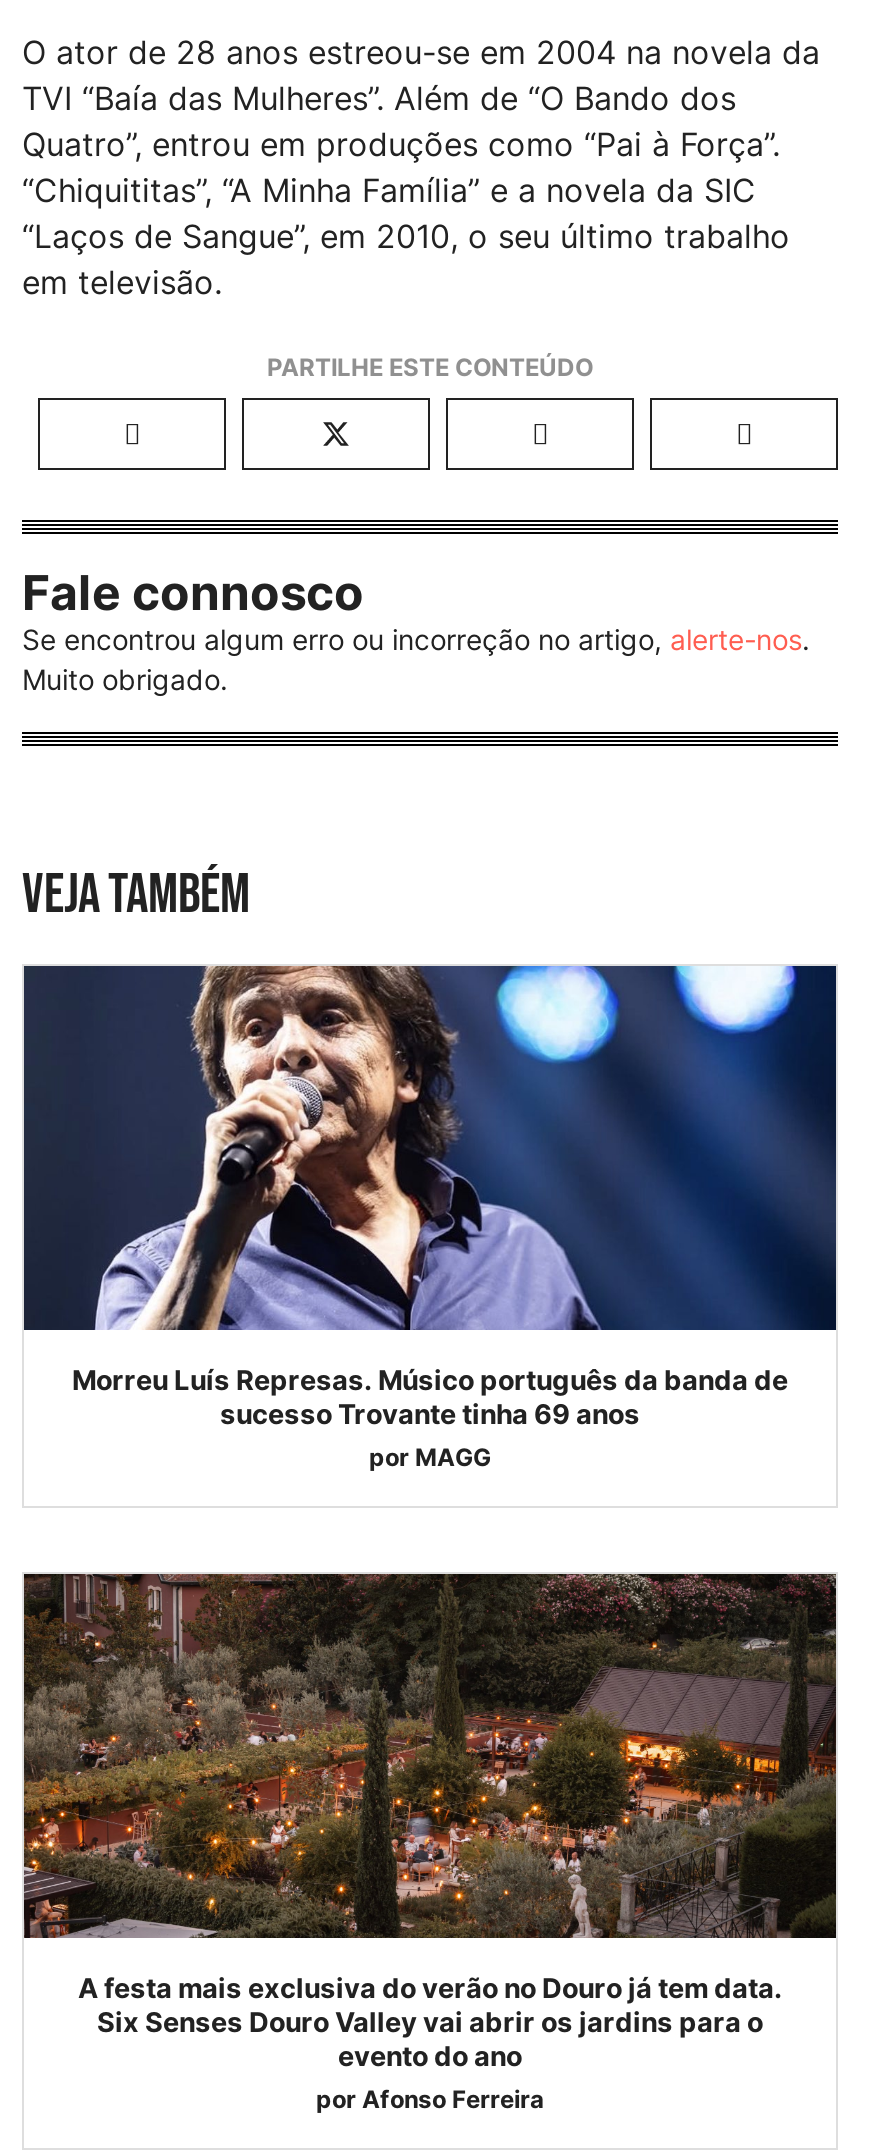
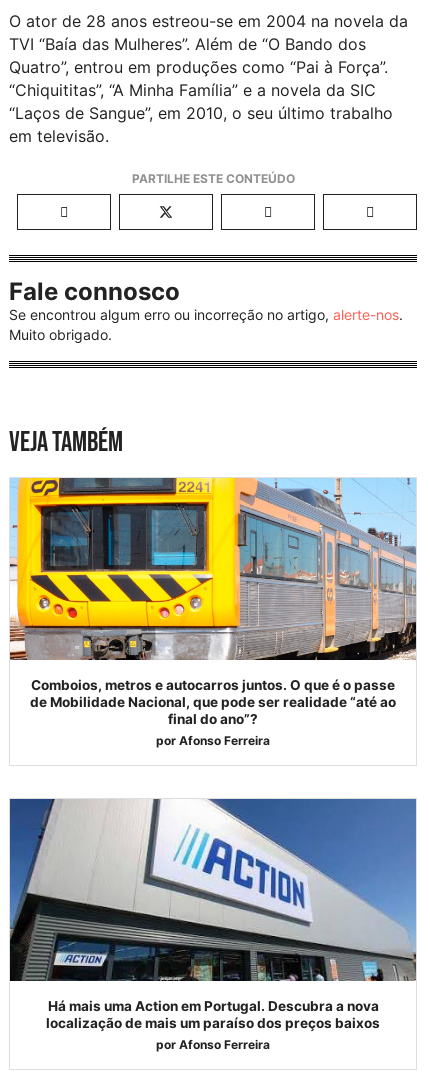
[22,964,838,1472] [image] | Morreu Luís Represas. Músico português da banda de | sucesso Trovante tinha 69 anos | por MAGG -> [9,477,417,748] [image] | Comboios, metros e autocarros juntos. O que é o passe | de Mobilidade Nacional, que pode ser realidade “até ao | final do ano”? | por Afonso Ferreira
[22,1572,838,2072] [image] | A festa mais exclusiva do verão no Douro já tem data. | Six Senses Douro Valley vai abrir os jardins para o | evento do ano -> [9,782,417,1031] [image] | Há mais uma Action em Portugal. Descubra a nova | localização de mais um paraíso dos preços baixos

